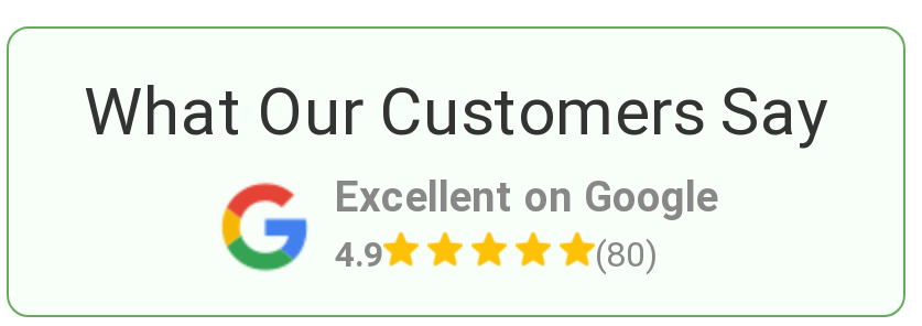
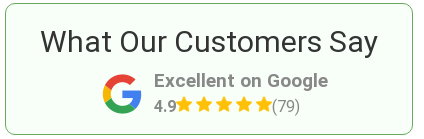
[595,234,657,276] (80) -> [272,97,300,116] (79)

